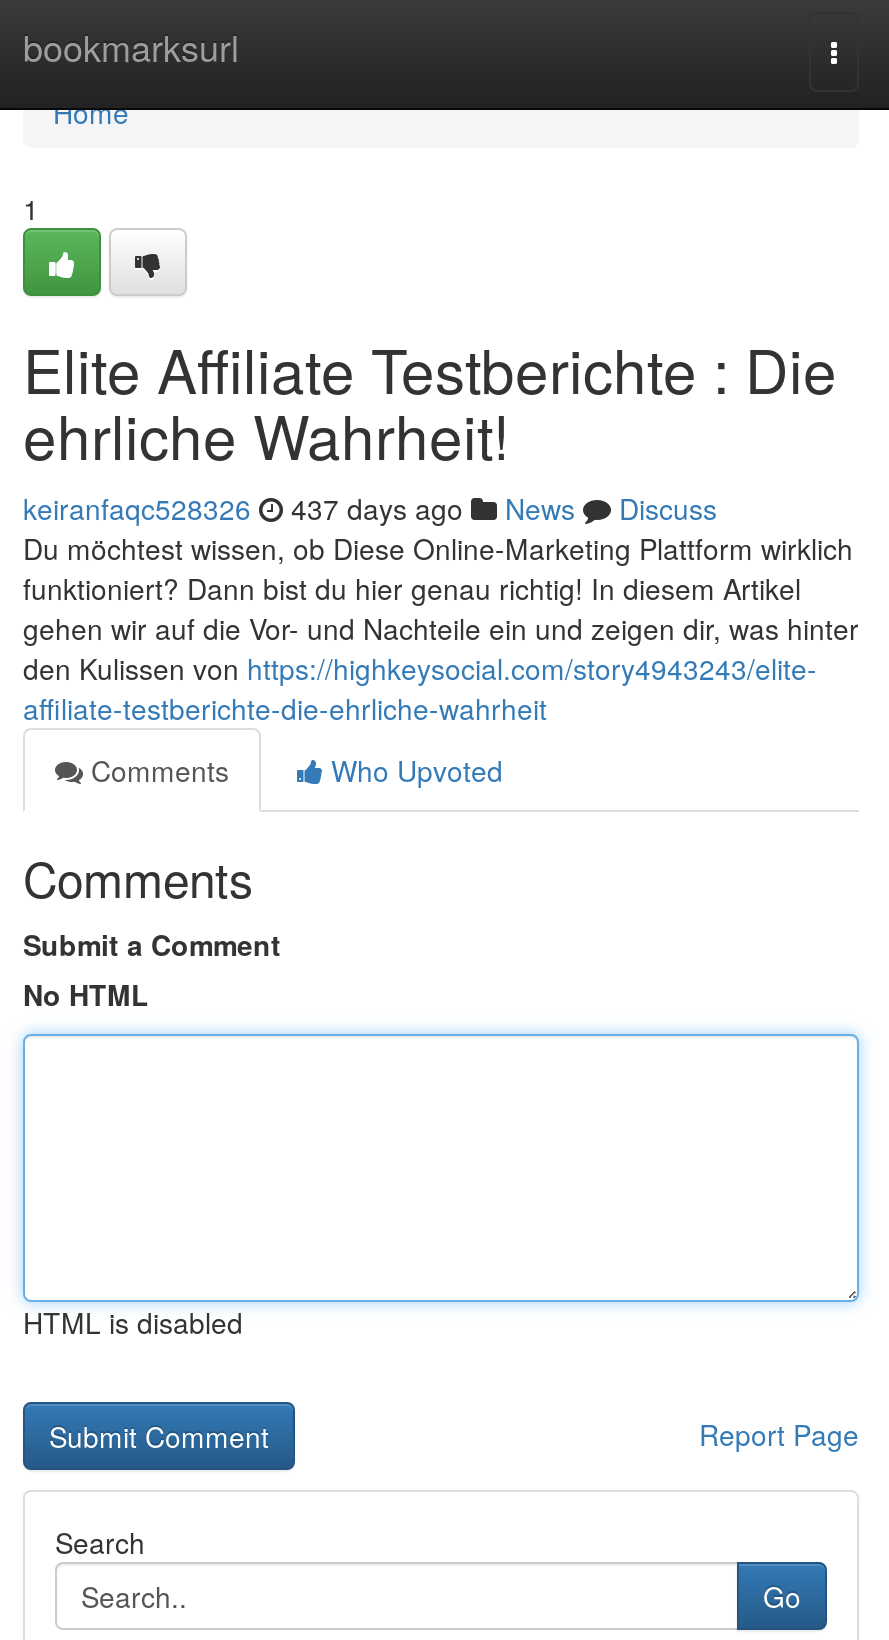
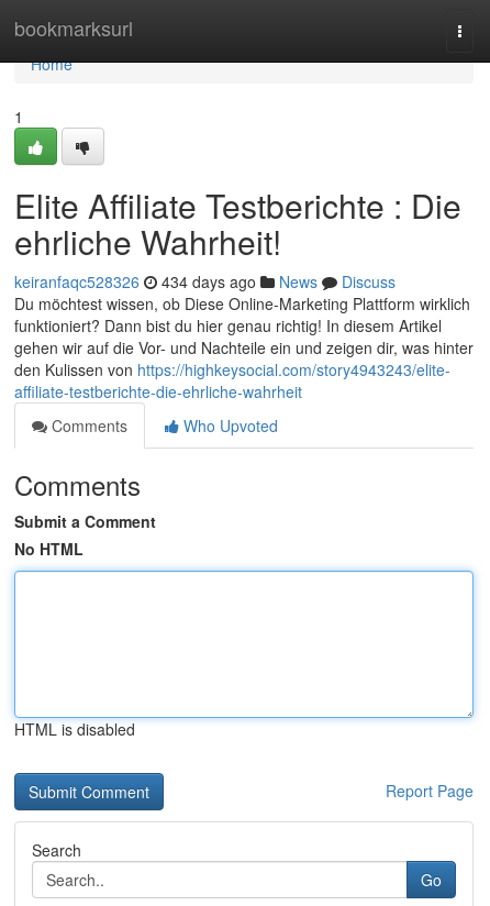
[23,488,717,528] keiranfaqc528326 437 days ago News Discuss -> [14,270,396,292] keiranfaqc528326 434 days ago News Discuss

